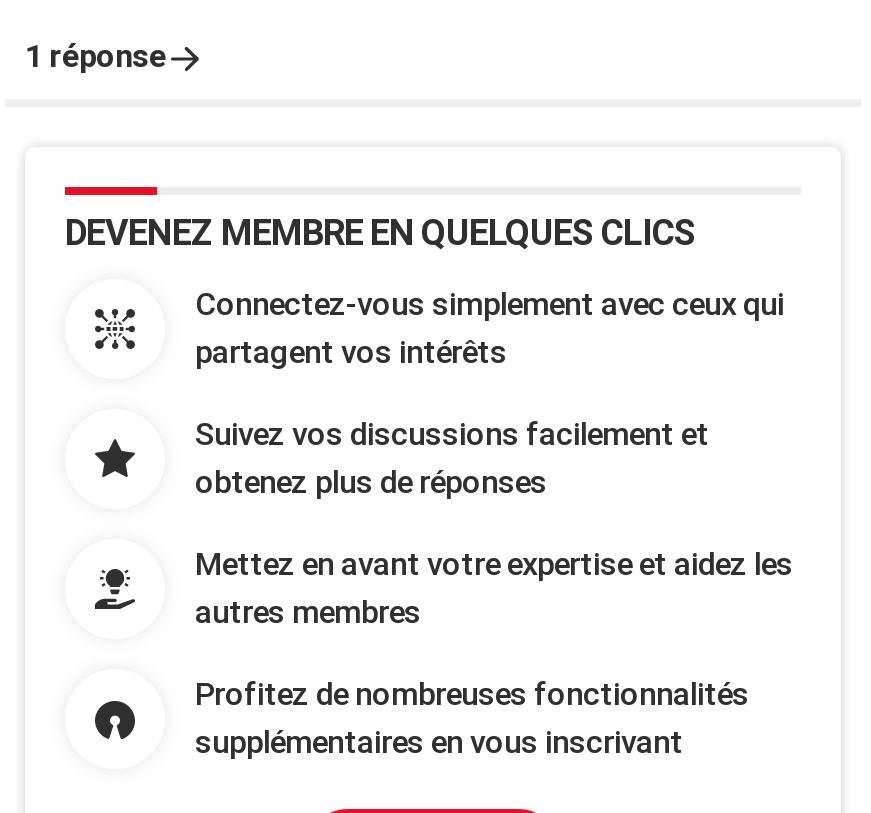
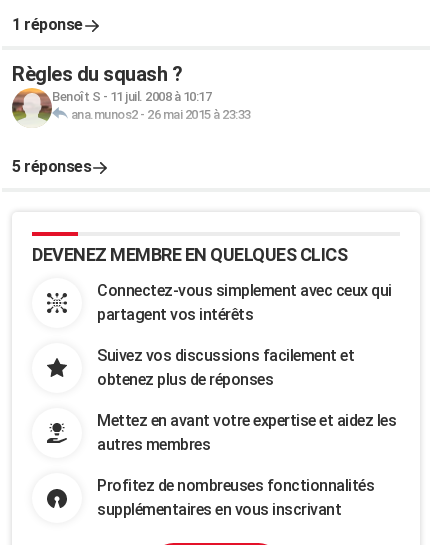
none -> [11,62,250,176] [image] | Règles du squash ? | Benoît S - 11 juil. 2008 à 10:17 | ana.munos2 - 26 mai 2015 à 23:33 | 5 réponses

